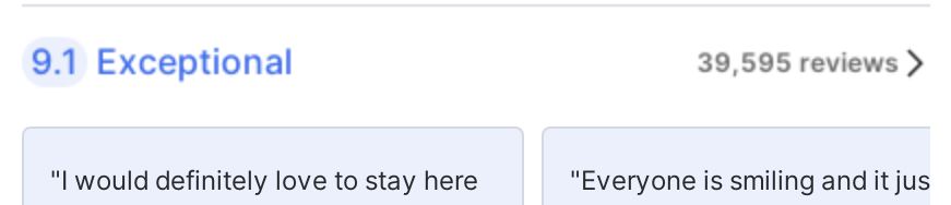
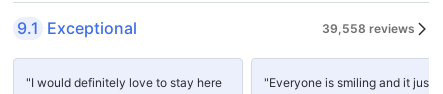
[697,45,900,77] 39,595 reviews -> [322,20,415,35] 39,558 reviews

